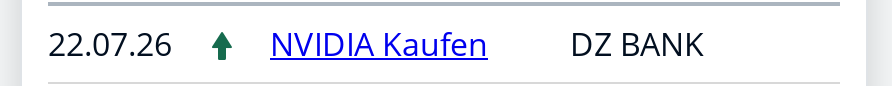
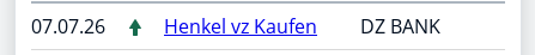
[48,21,488,65] 22.07.26 | NVIDIA Kaufen -> [31,13,317,39] 07.07.26 | Henkel vz Kaufen

